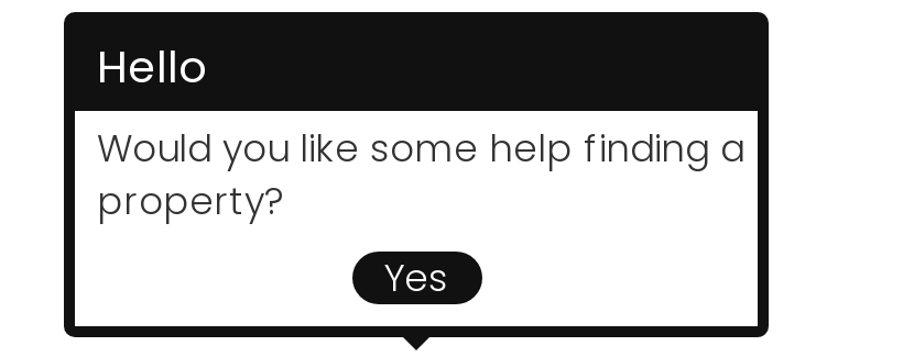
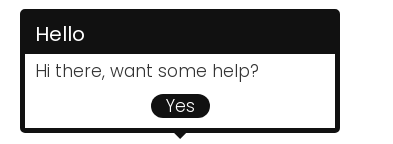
[97,122,744,227] Would you like some help finding a | property? -> [35,59,259,83] Hi there, want some help?

